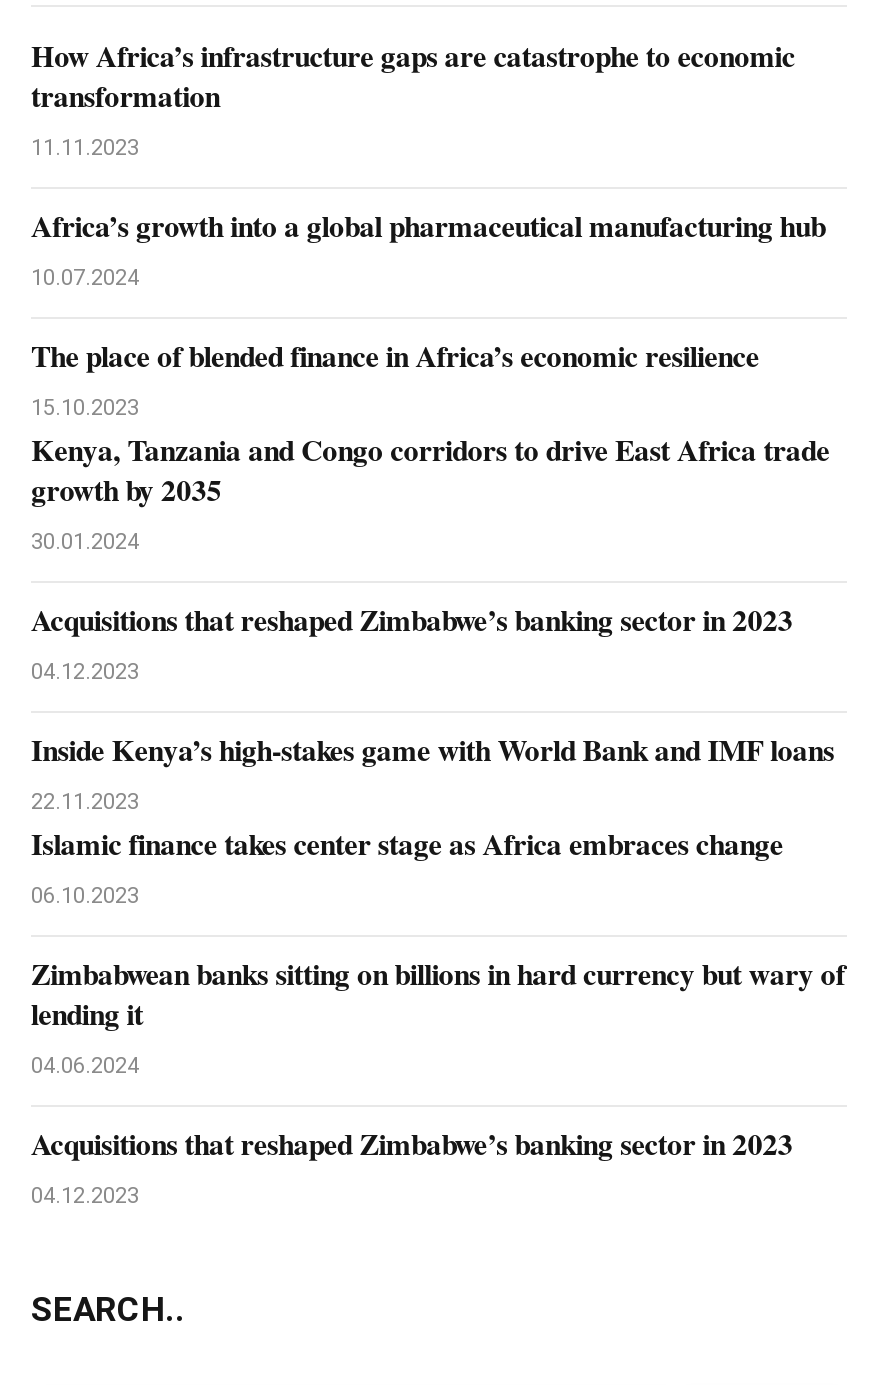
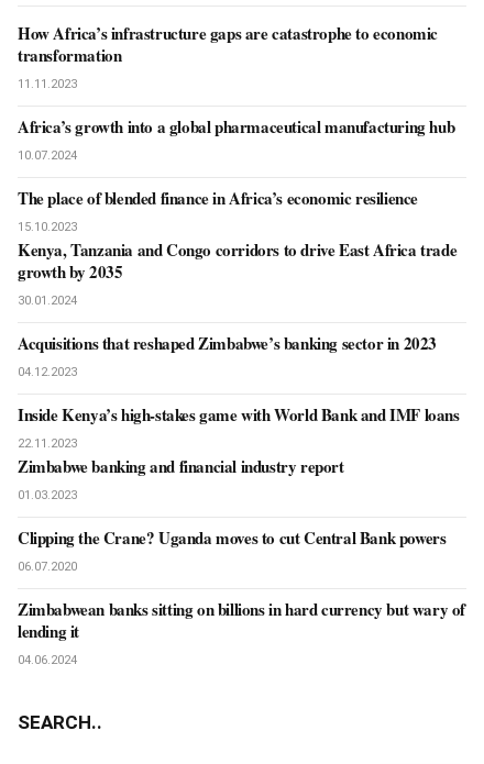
[31,821,783,909] Islamic finance takes center stage as Africa embraces change | 06.10.2023 -> [18,454,446,574] Zimbabwe banking and financial industry report | 01.03.2023 | Clipping the Crane? Uganda moves to cut Central Bank powers | 06.07.2020
moved [31,951,845,1079] -> [18,597,465,667]: Zimbabwean banks sitting on billions in hard currency but wary of | lending it | 04.06.2024
[31,1121,793,1209] Acquisitions that reshaped Zimbabwe’s banking sector in 2023 | 04.12.2023 -> none

